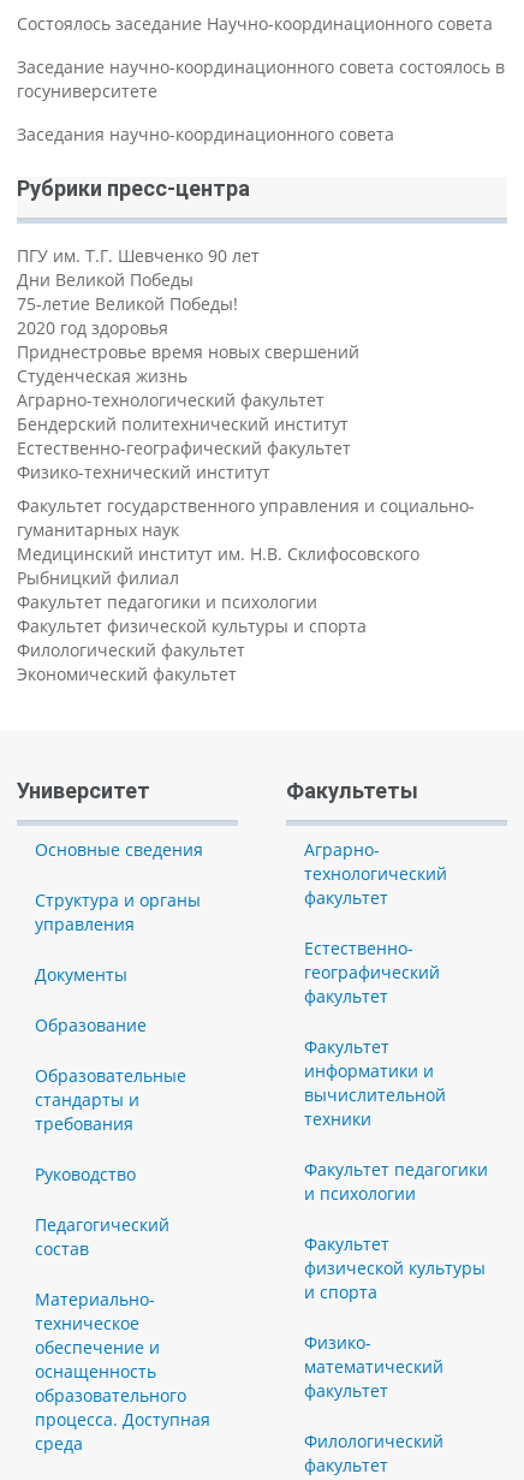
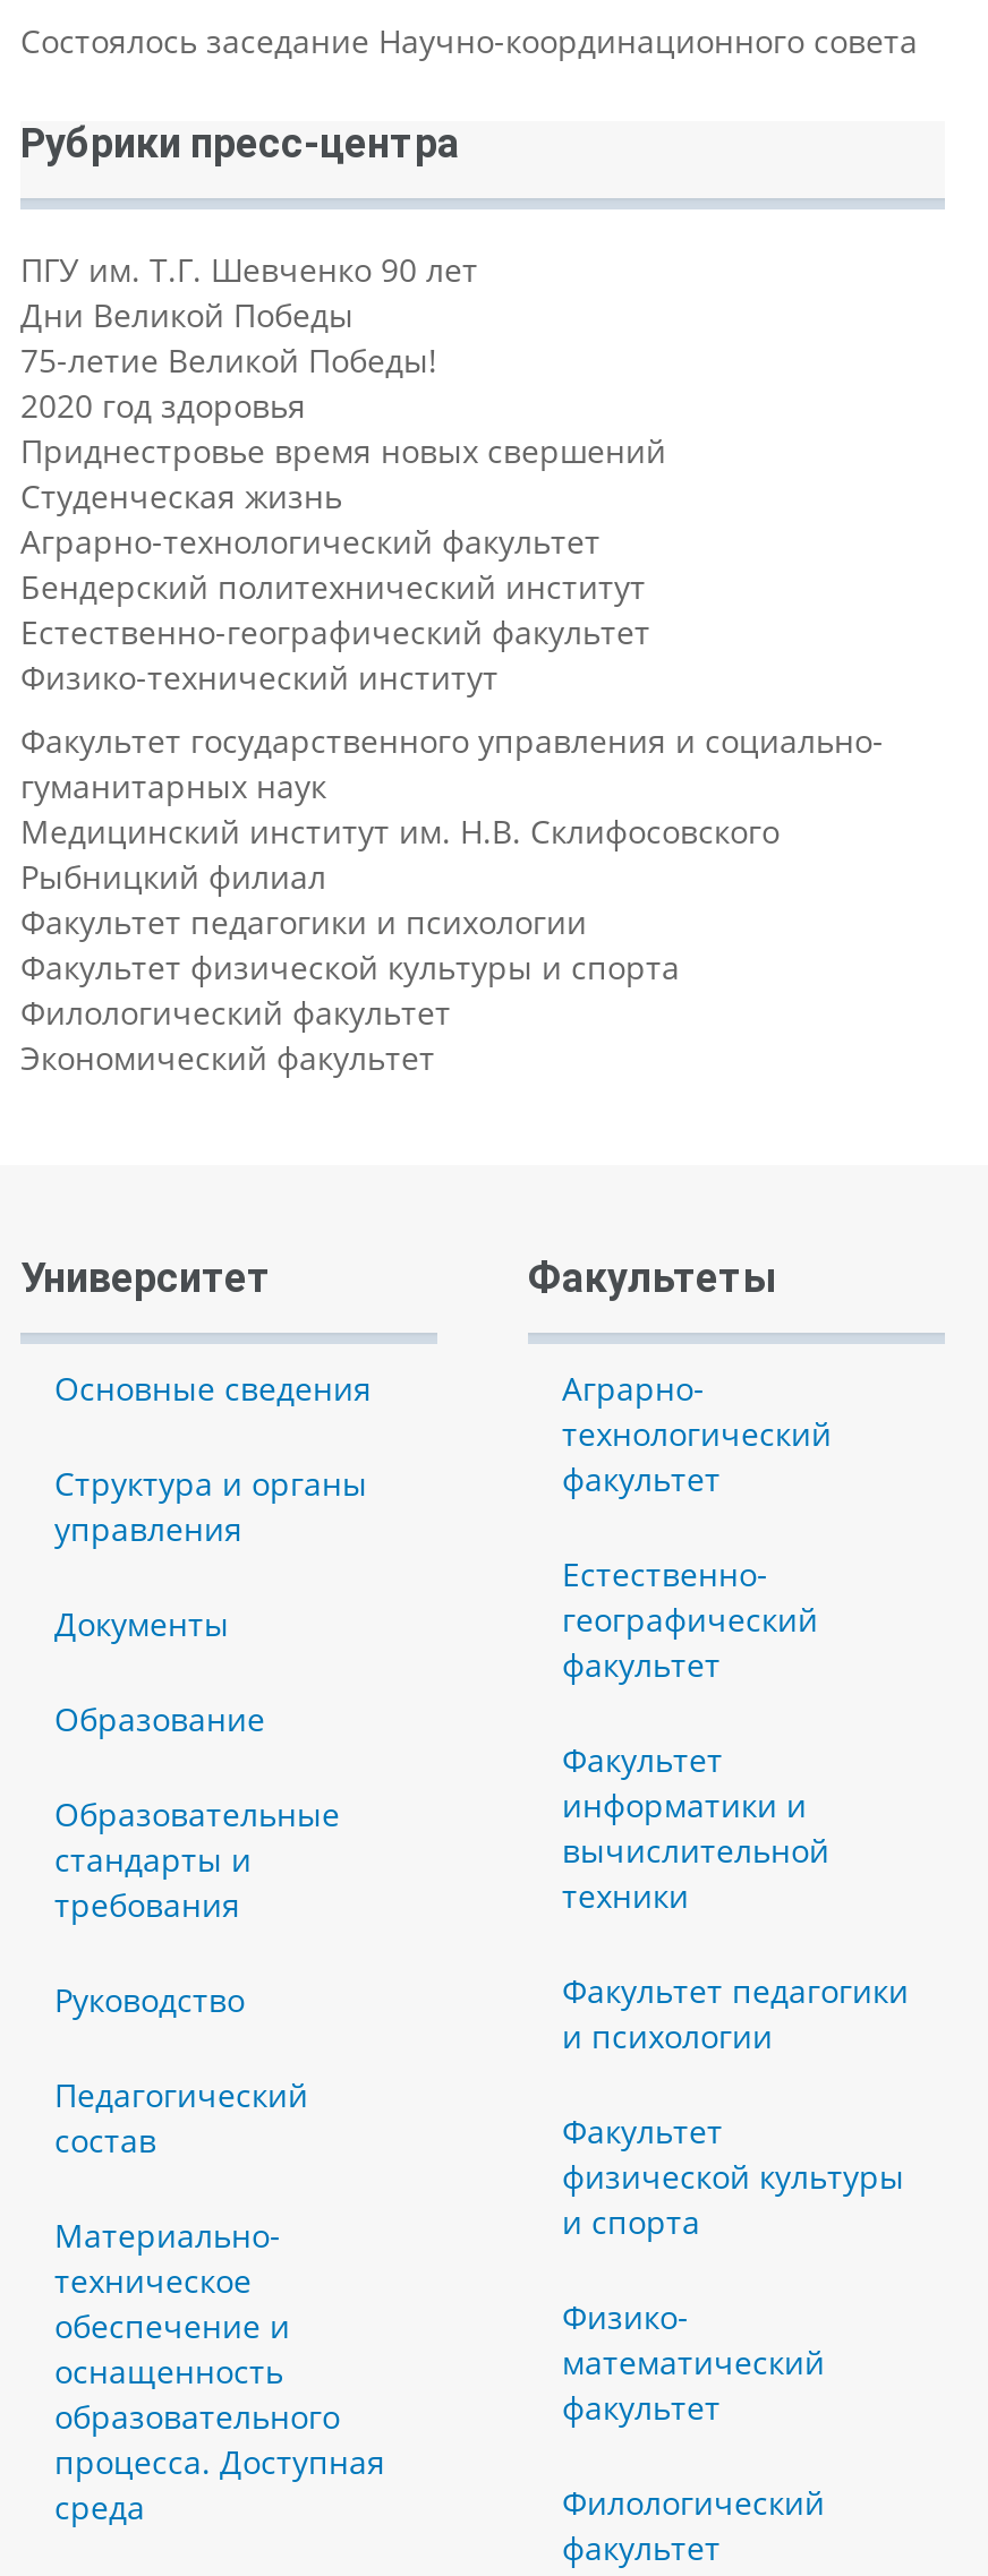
[17,55,505,145] Заседание научно-координационного совета состоялось в | госуниверситете | Заседания научно-координационного совета -> none

